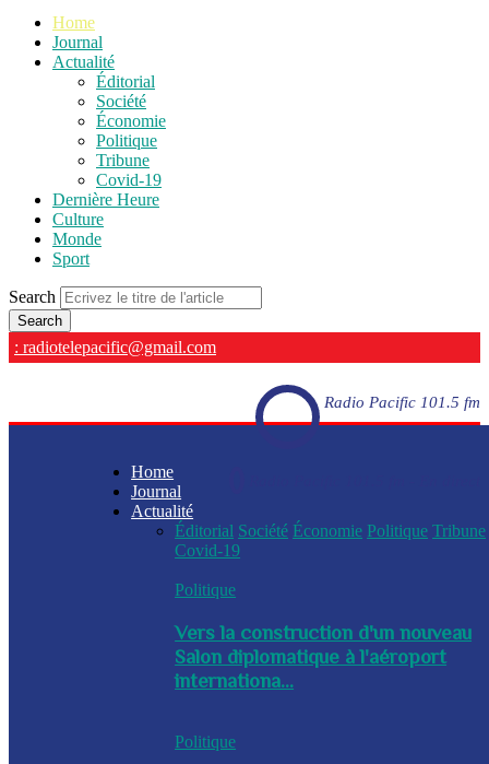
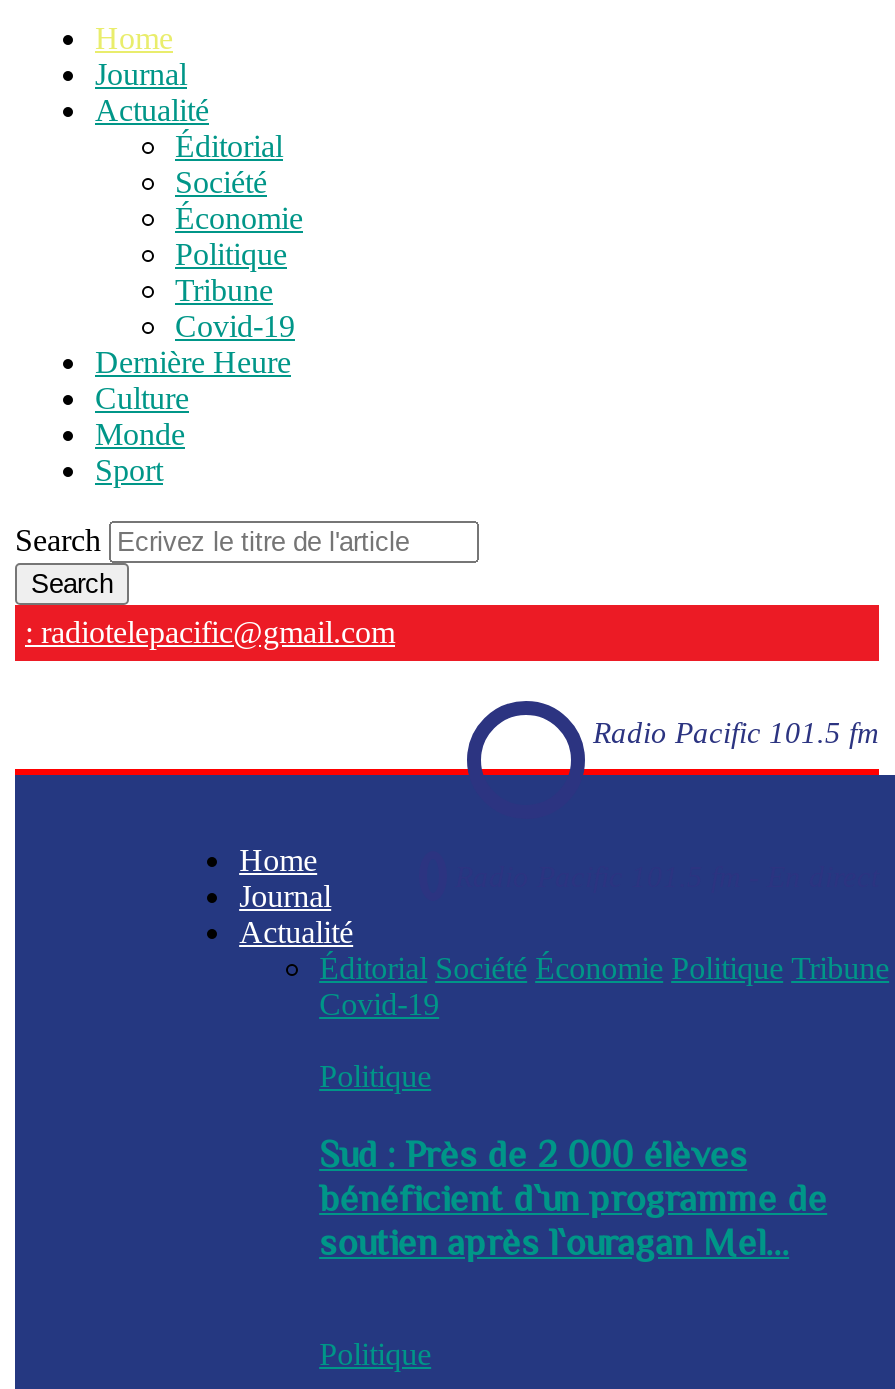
[175,620,472,692] Vers la construction d'un nouveau | Salon diplomatique à l'aéroport | internationa... -> [319,1132,827,1262] Sud : Près de 2 000 élèves | bénéficient d`un programme de | soutien après l`ouragan Mel...

